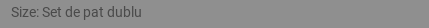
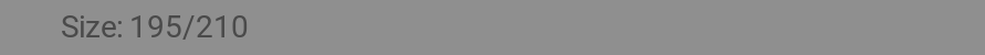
[11,4,142,20] Size: Set de pat dublu -> [61,9,249,44] Size: 195/210

